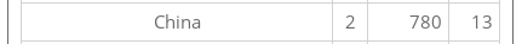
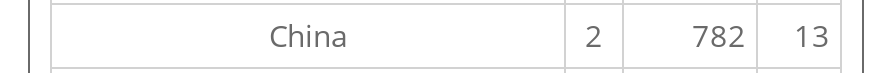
[409,10,493,34] 780 13 -> [692,15,830,55] 782 13

